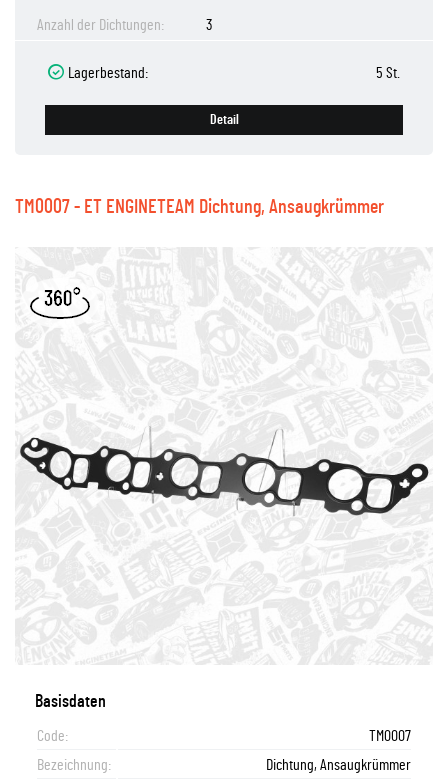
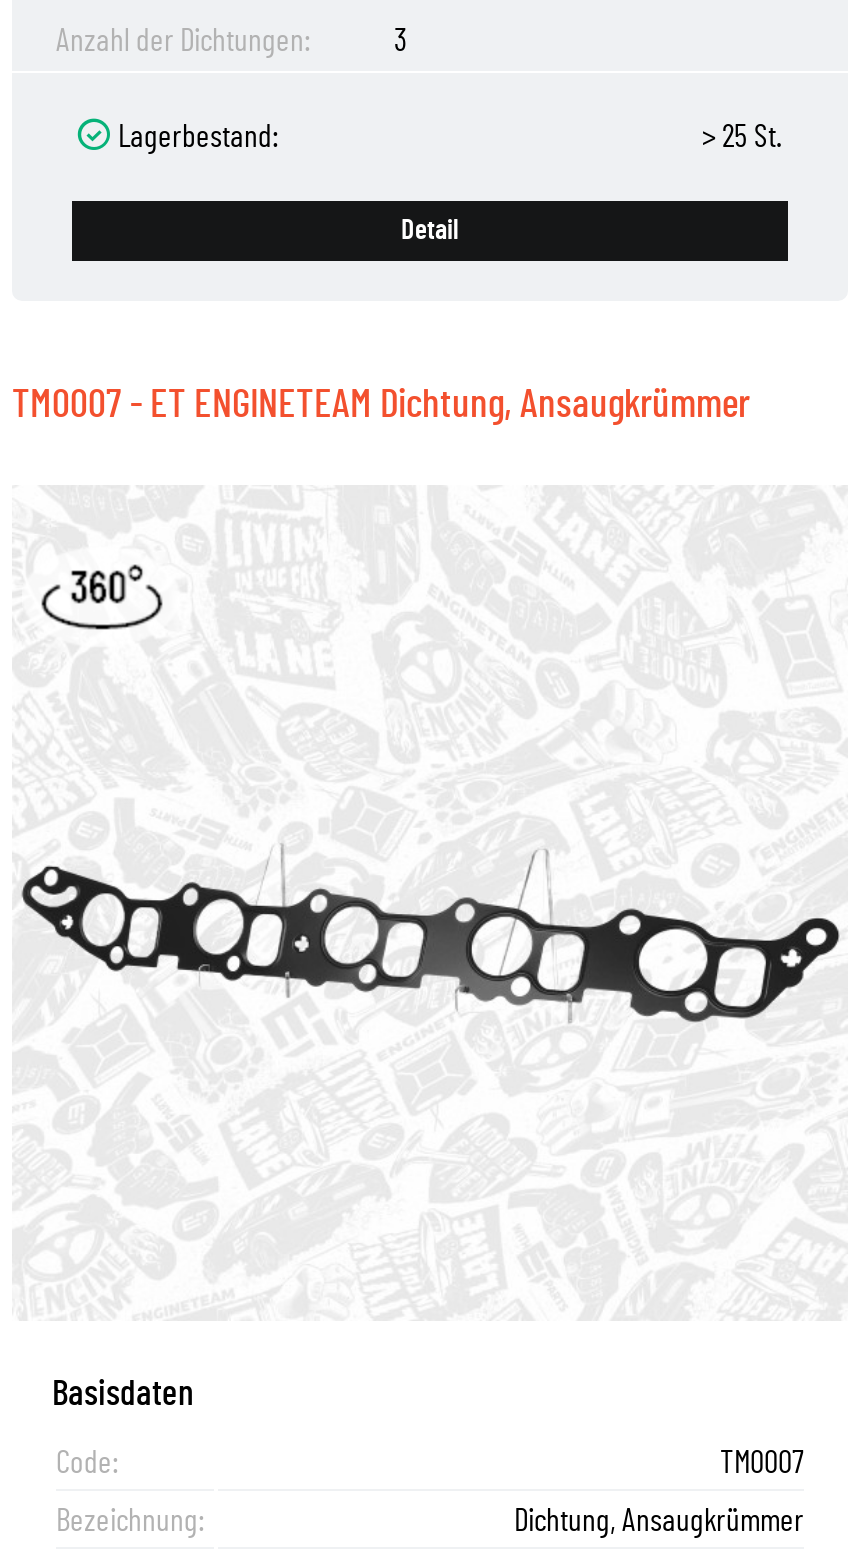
[376,65,400,81] 5 St. -> [702,120,782,152] > 25 St.

